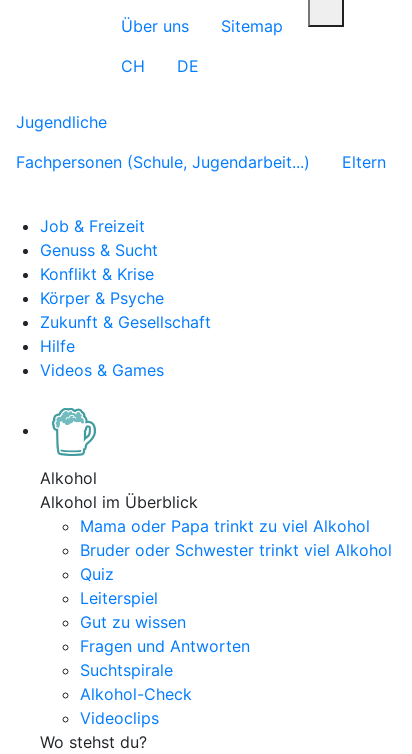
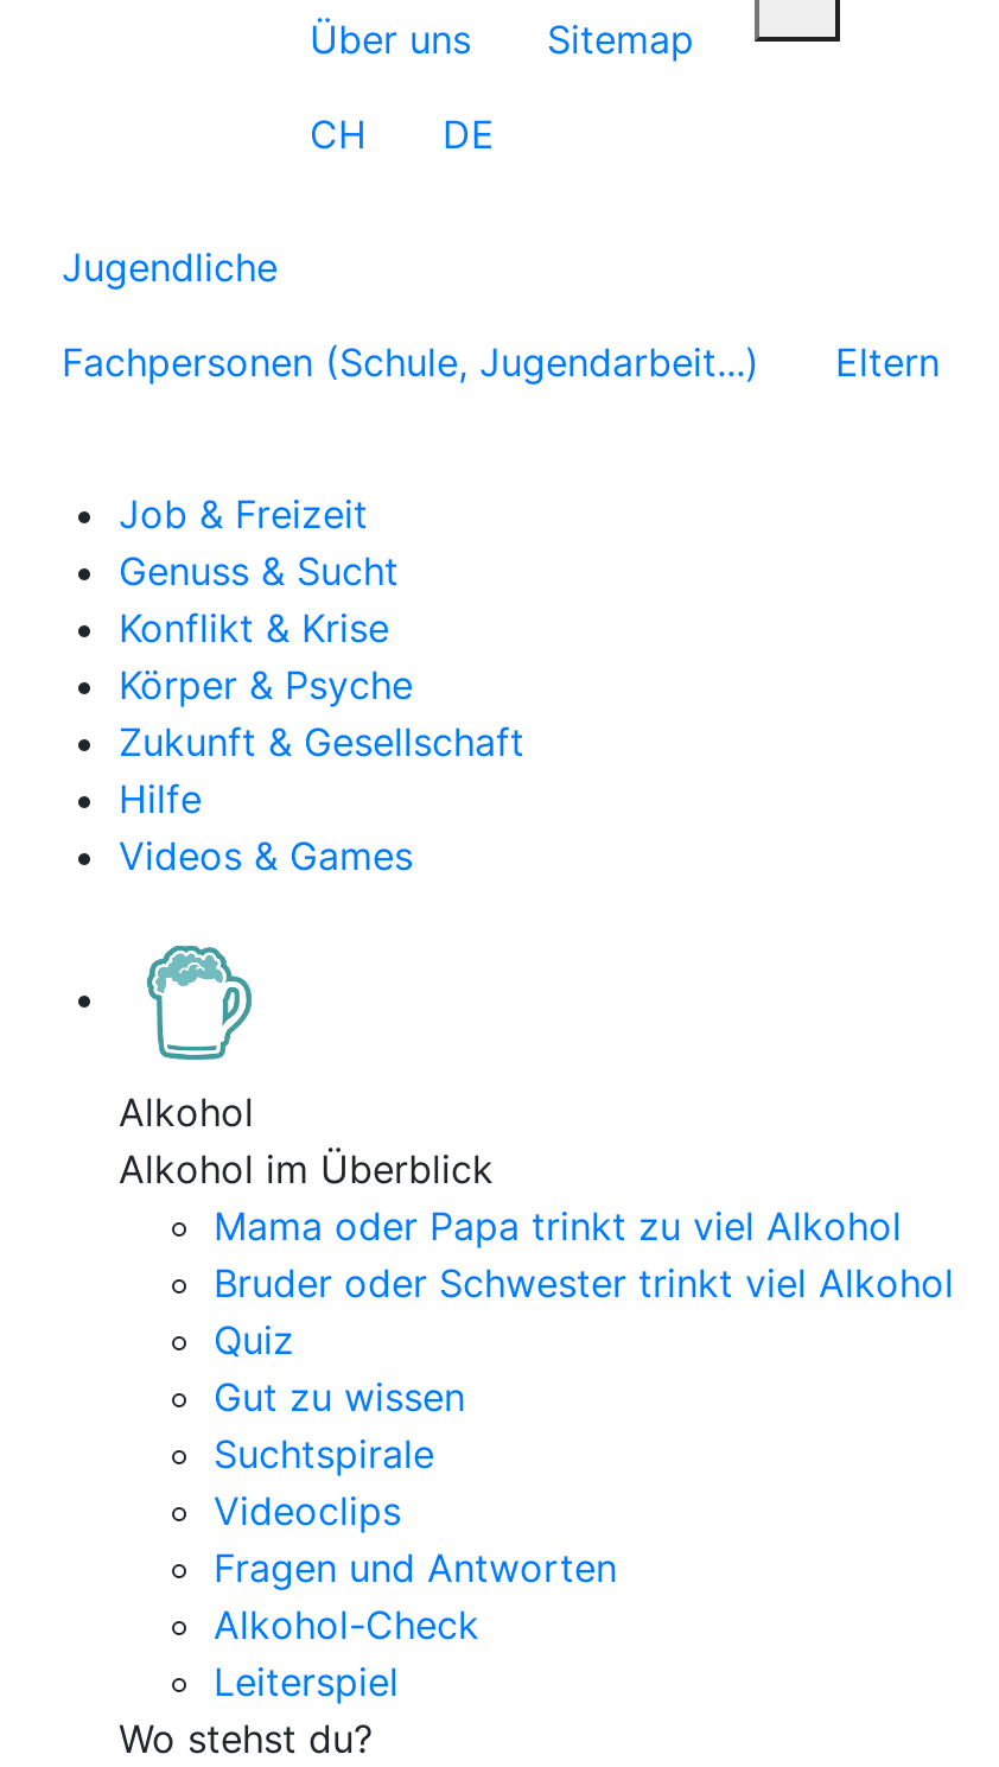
moved [80,588,158,608] -> [214,1658,399,1705]: Leiterspiel
moved [80,612,250,728] -> [214,1373,617,1648]: Gut zu wissen | Fragen und Antworten | Suchtspirale | Alkohol-Check | Videoclips

